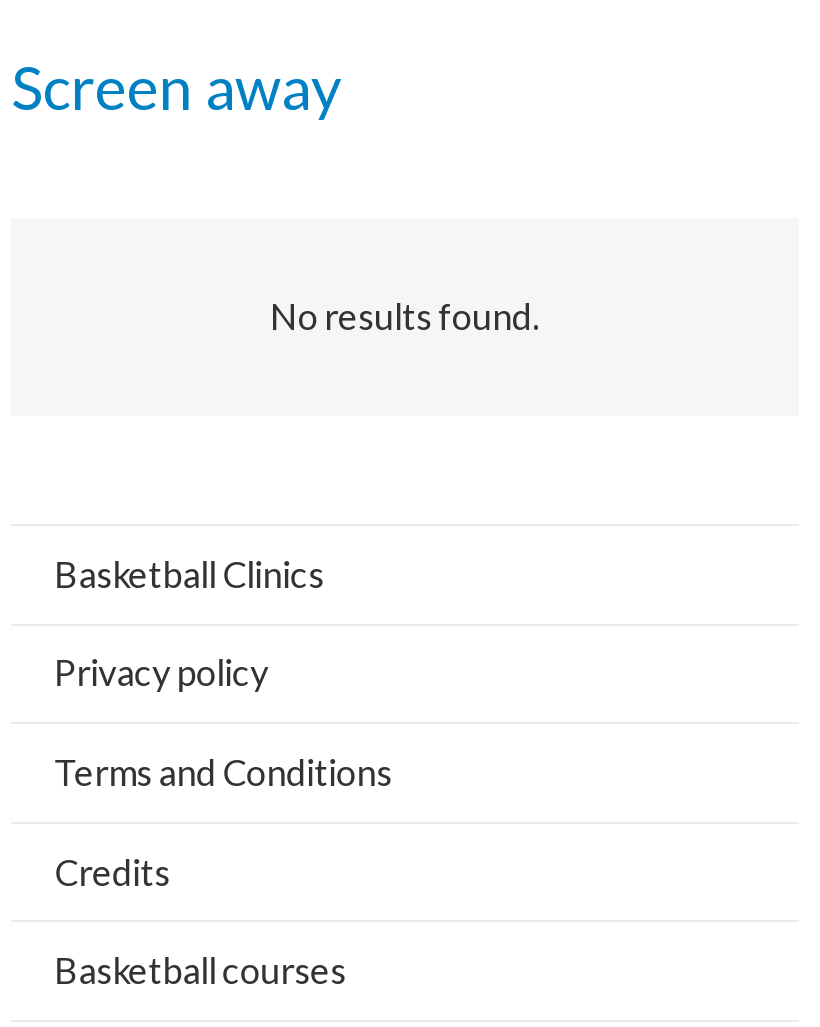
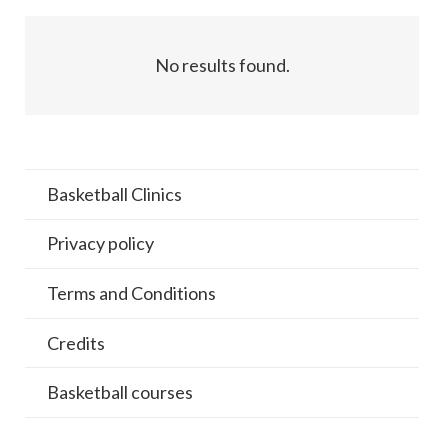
[11,50,341,122] Screen away -> none

